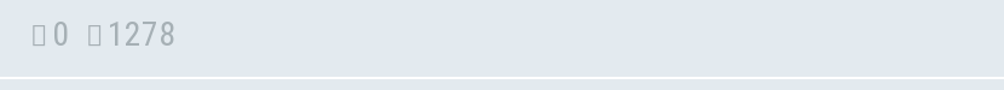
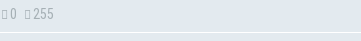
[52,14,175,53] 0 1278 -> [10,6,54,22] 0 255

